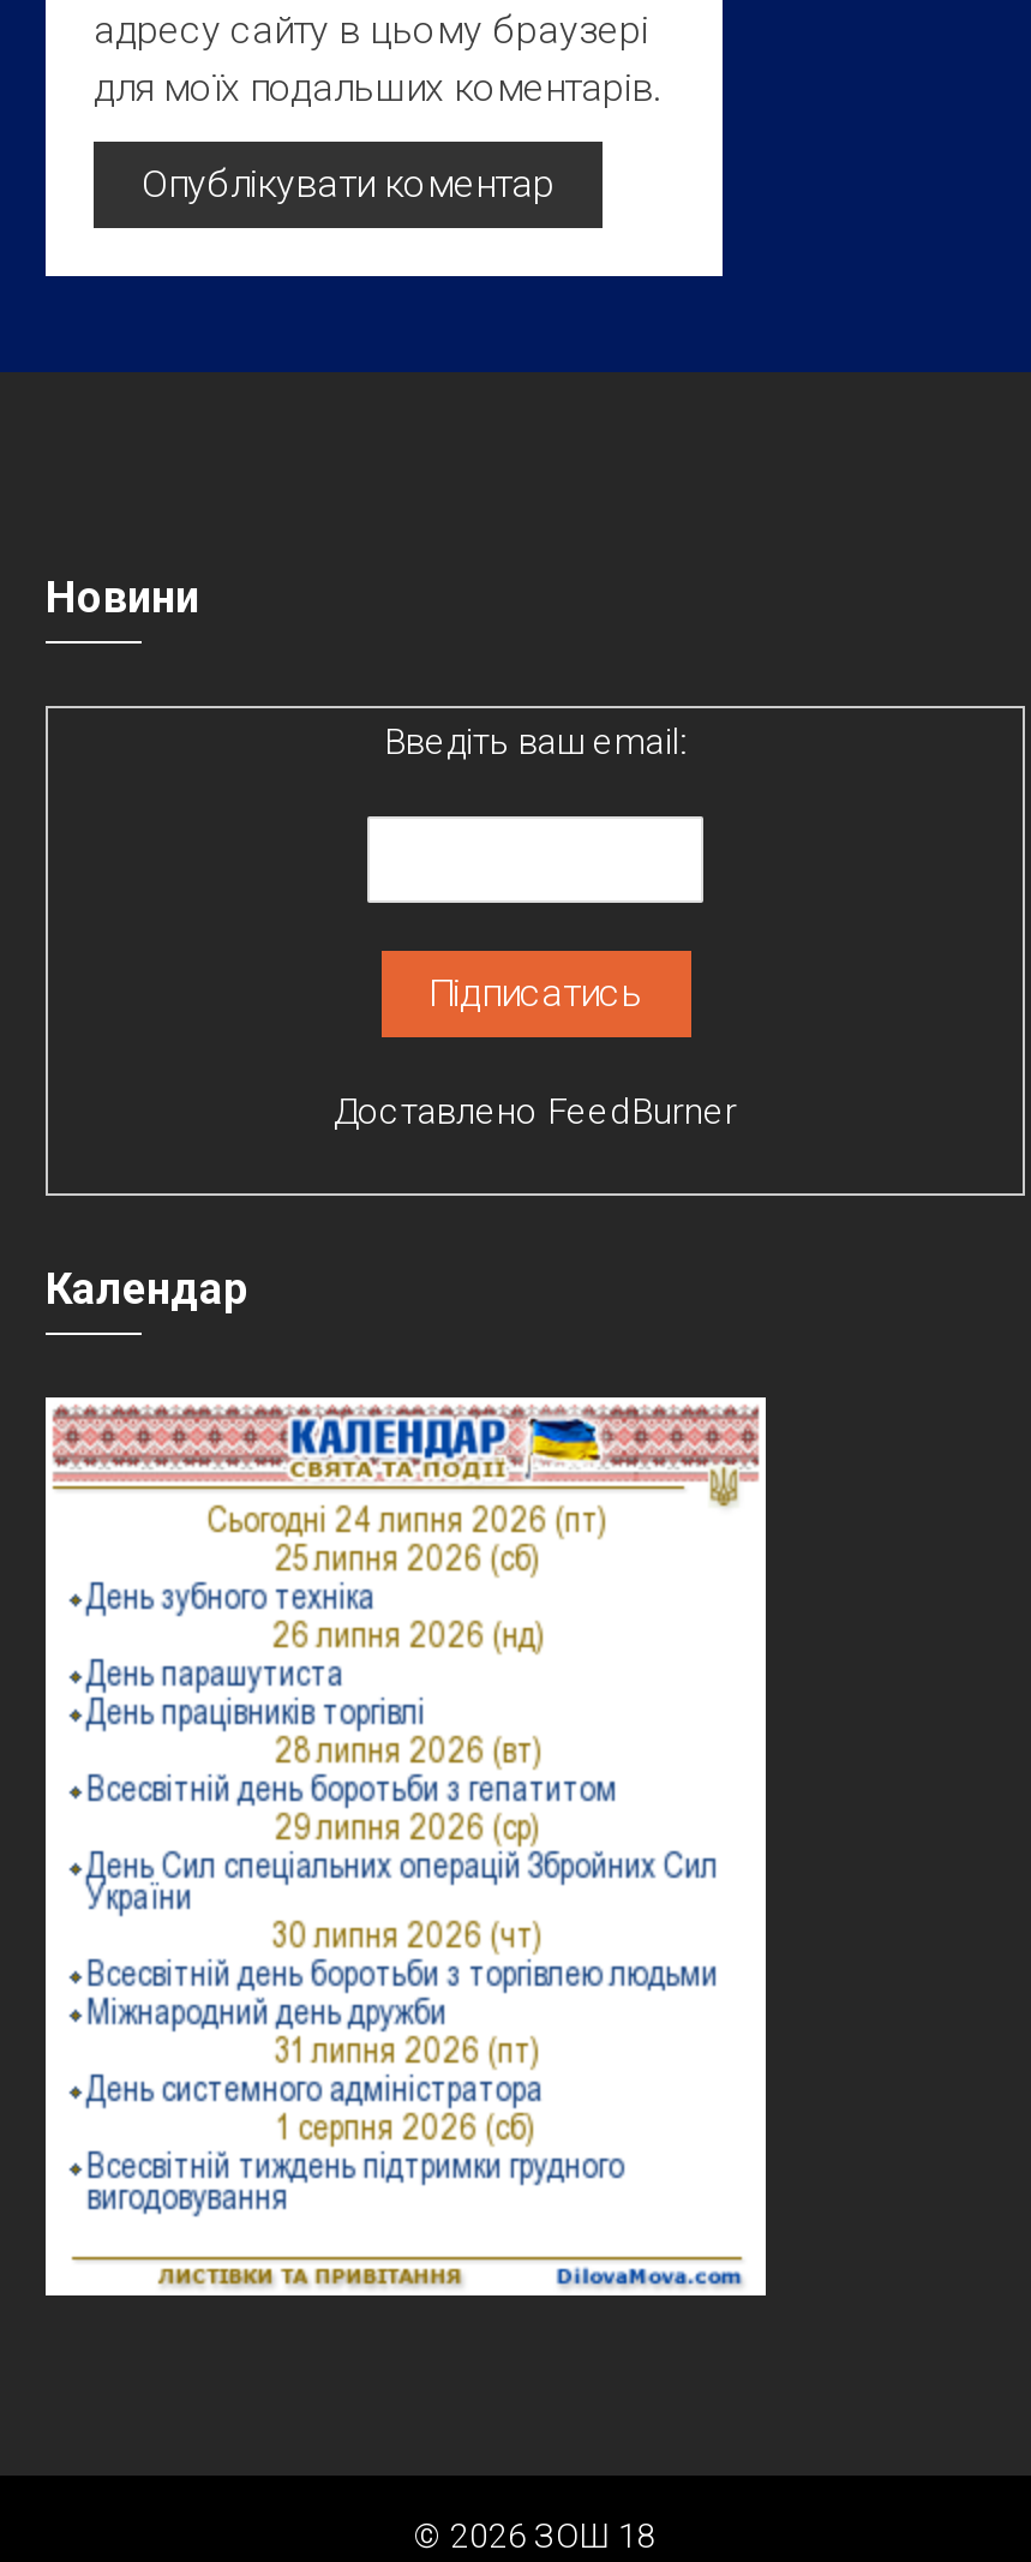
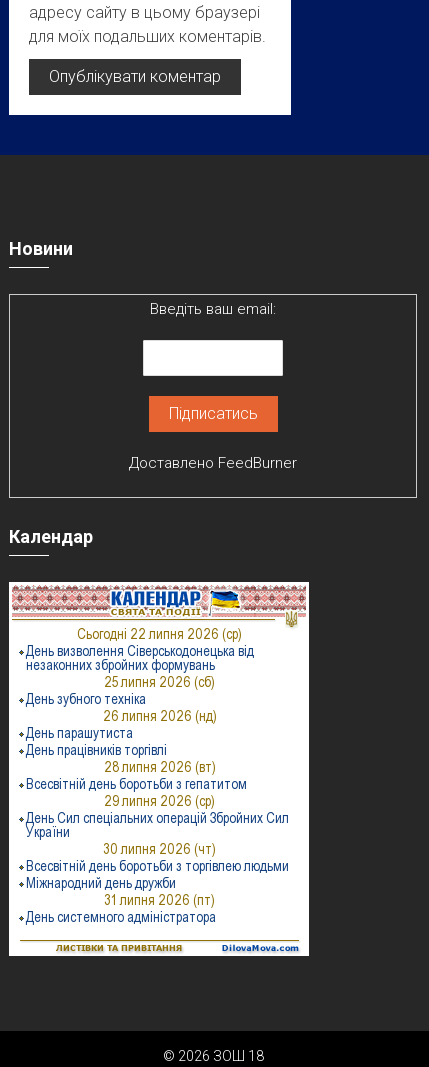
[67,1513,718,2219] [image] -> [18,630,289,925] [image]

